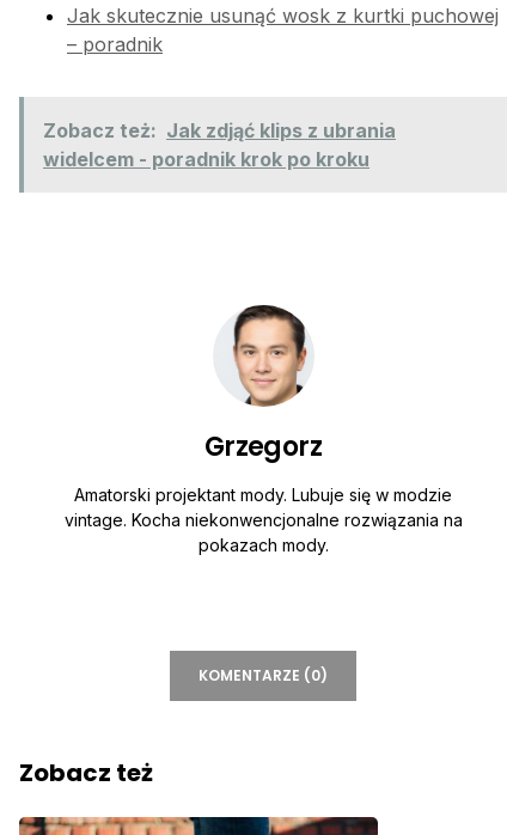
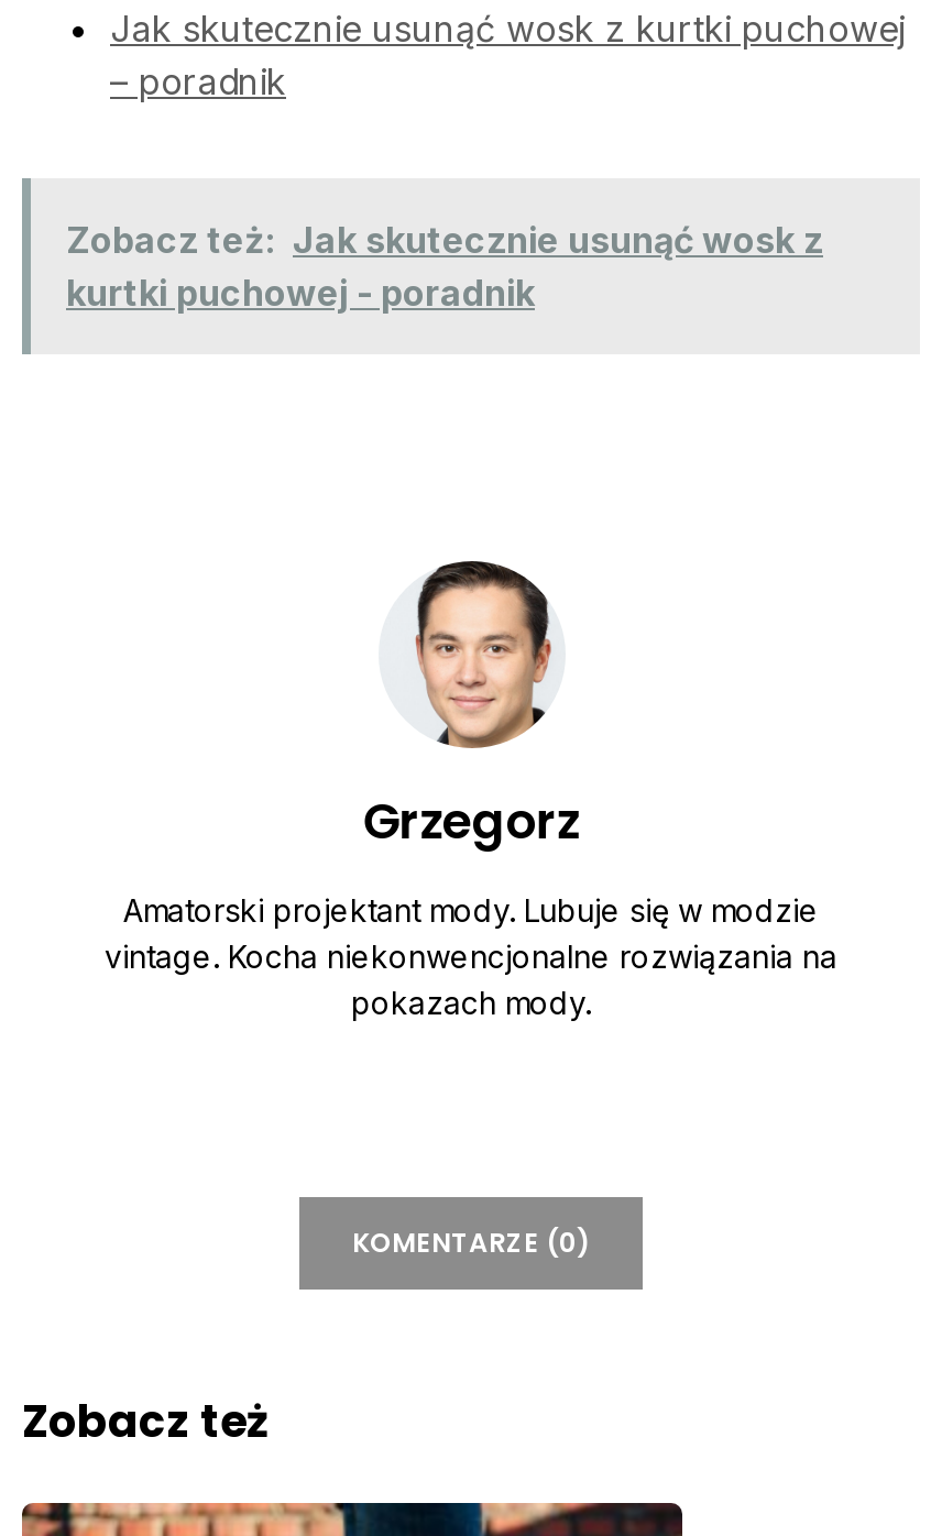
[43,118,396,171] Zobacz też: Jak zdjąć klips z ubrania | widelcem - poradnik krok po kroku -> [66,217,823,314] Zobacz też: Jak skutecznie usunąć wosk z | kurtki puchowej - poradnik

